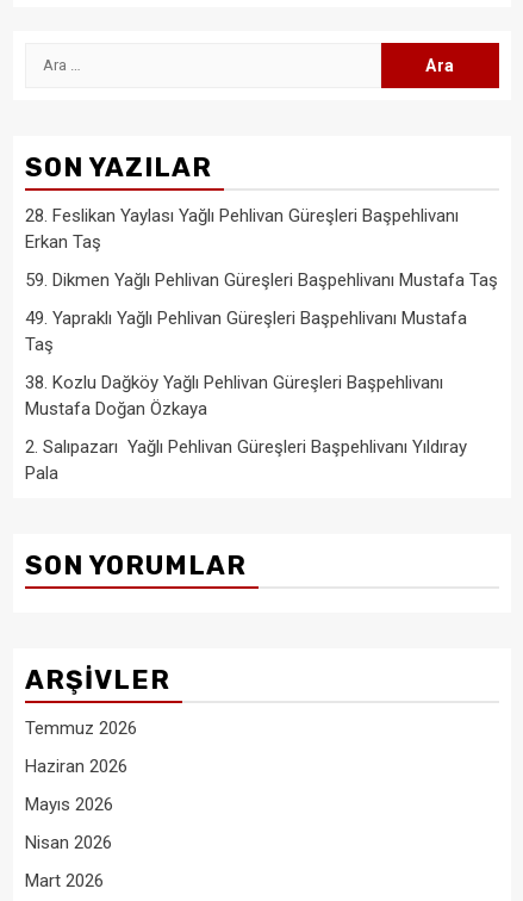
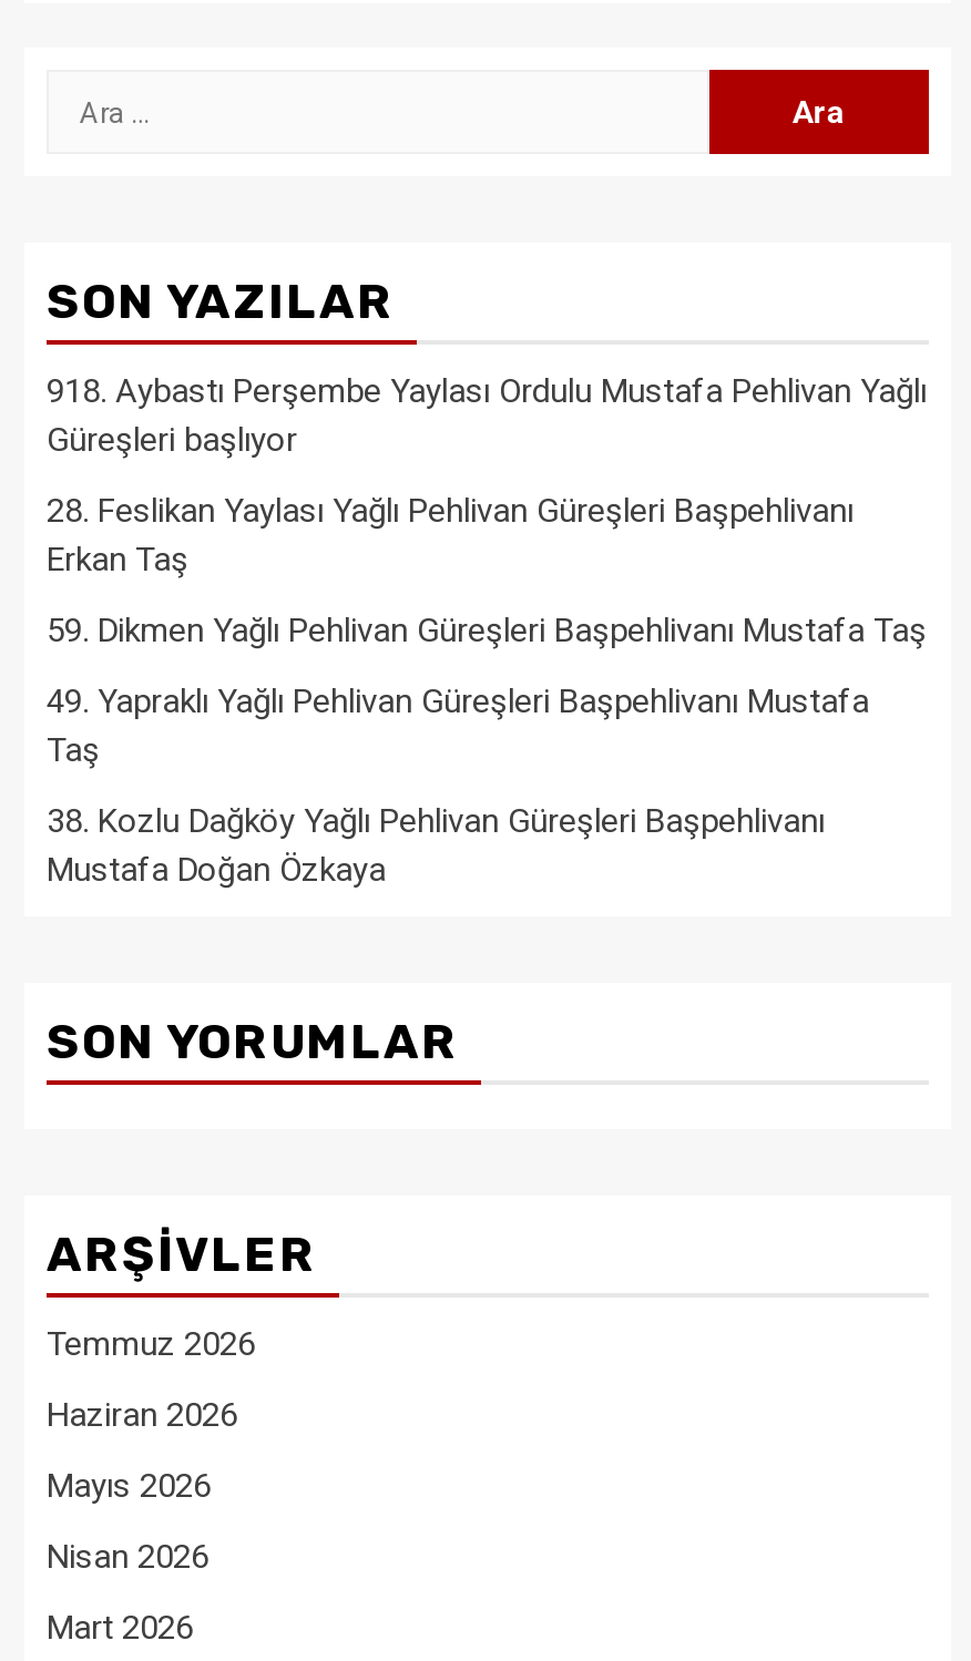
none -> [47,373,927,461] 918. Aybastı Perşembe Yaylası Ordulu Mustafa Pehlivan Yağlı | Güreşleri başlıyor
moved [25,205,498,419] -> [47,492,927,891]: 28. Feslikan Yaylası Yağlı Pehlivan Güreşleri Başpehlivanı | Erkan Taş | 59. Dikmen Yağlı Pehlivan Güreşleri Başpehlivanı Mustafa Taş | 49. Yapraklı Yağlı Pehlivan Güreşleri Başpehlivanı Mustafa | Taş | 38. Kozlu Dağköy Yağlı Pehlivan Güreşleri Başpehlivanı | Mustafa Doğan Özkaya
[25,436,467,484] 2. Salıpazarı Yağlı Pehlivan Güreşleri Başpehlivanı Yıldıray | Pala -> none

